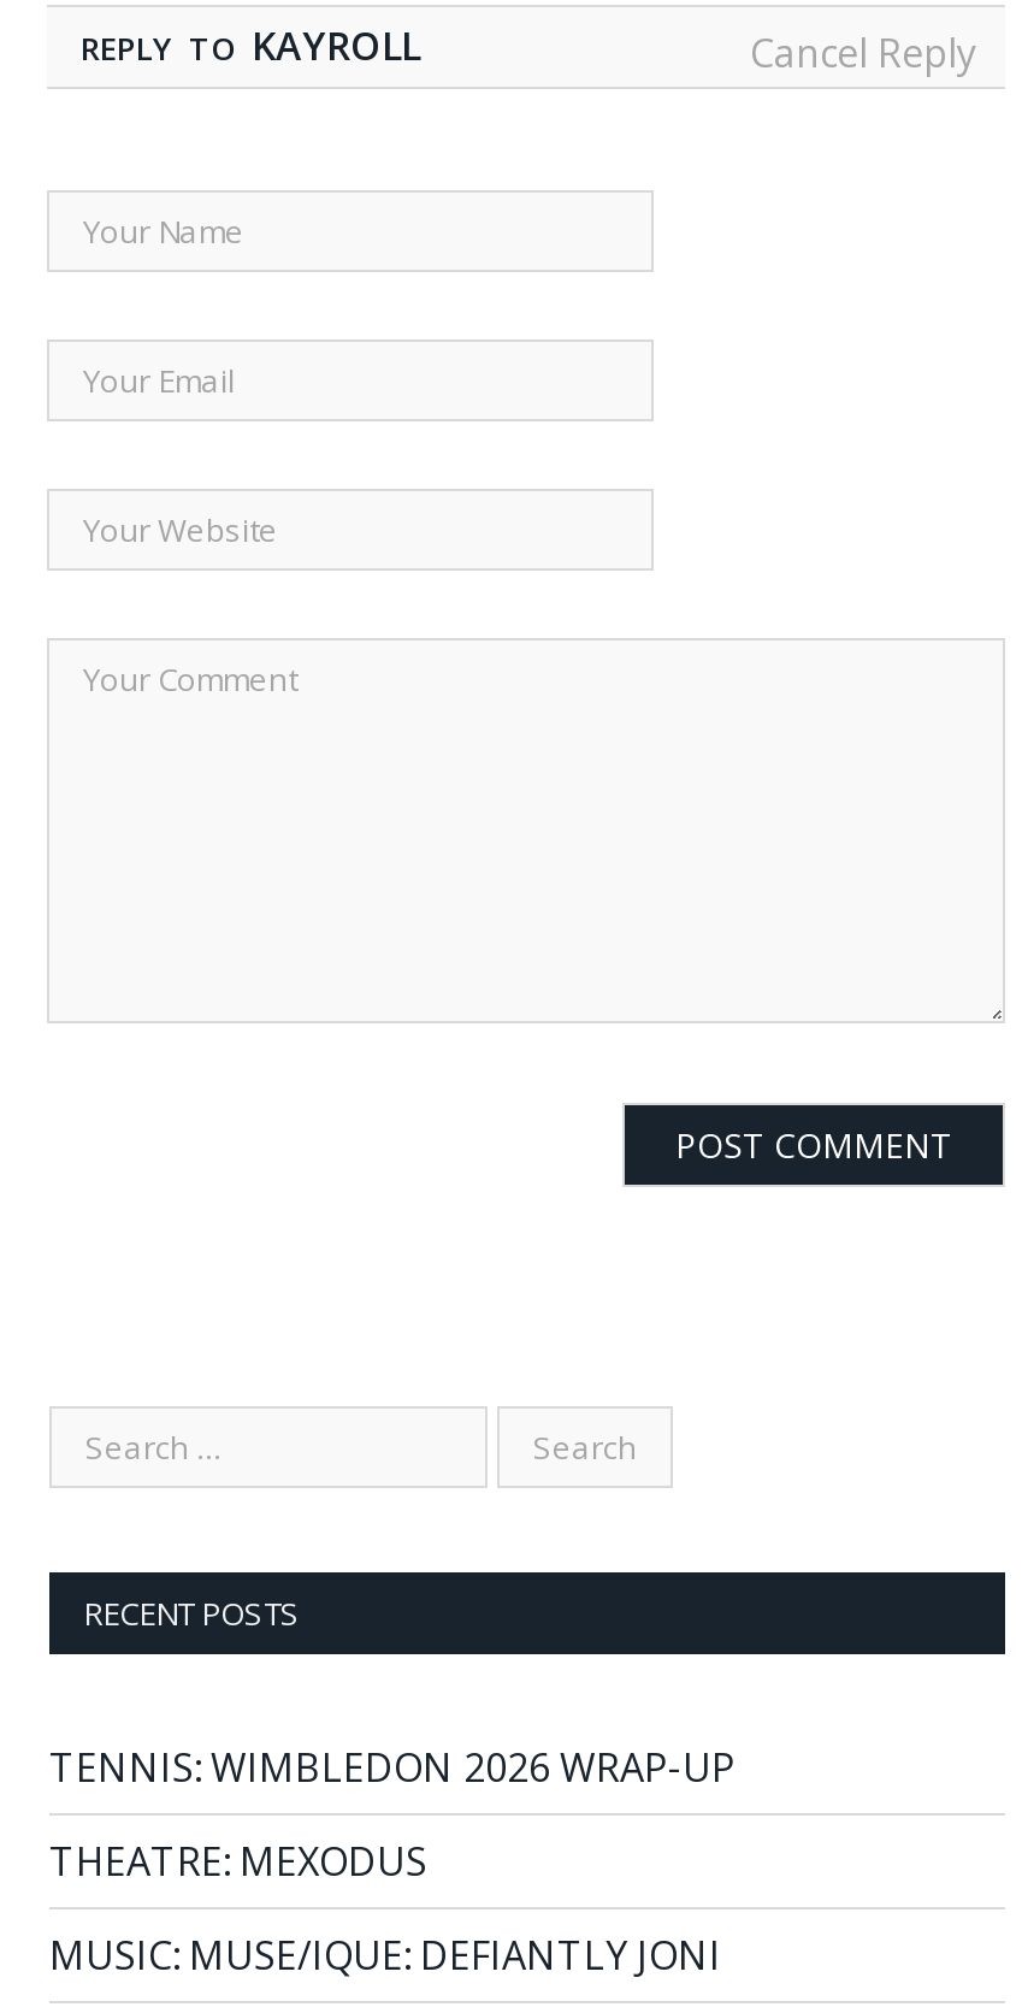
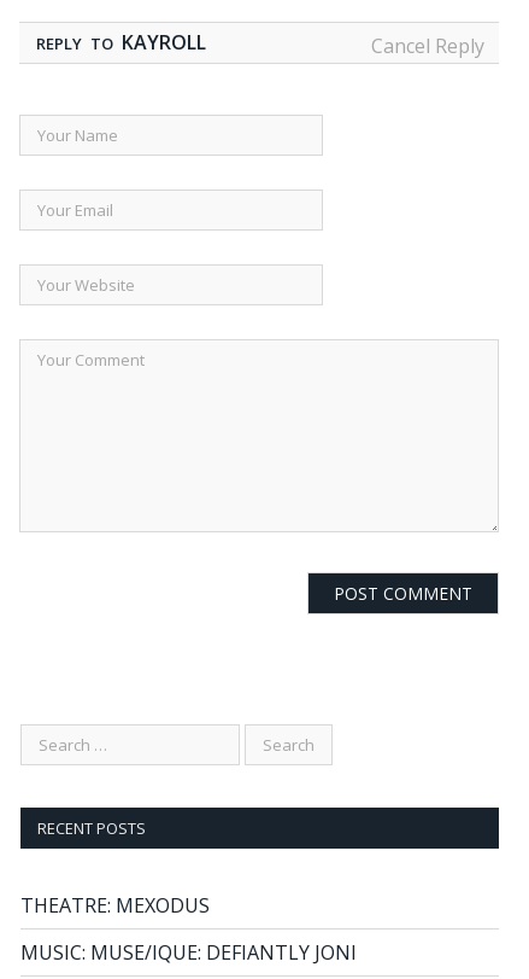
[49,1740,736,1793] TENNIS: WIMBLEDON 2026 WRAP-UP -> none

